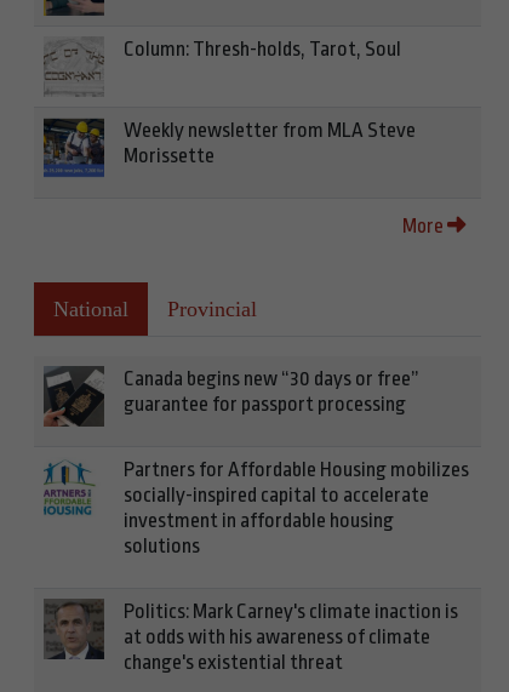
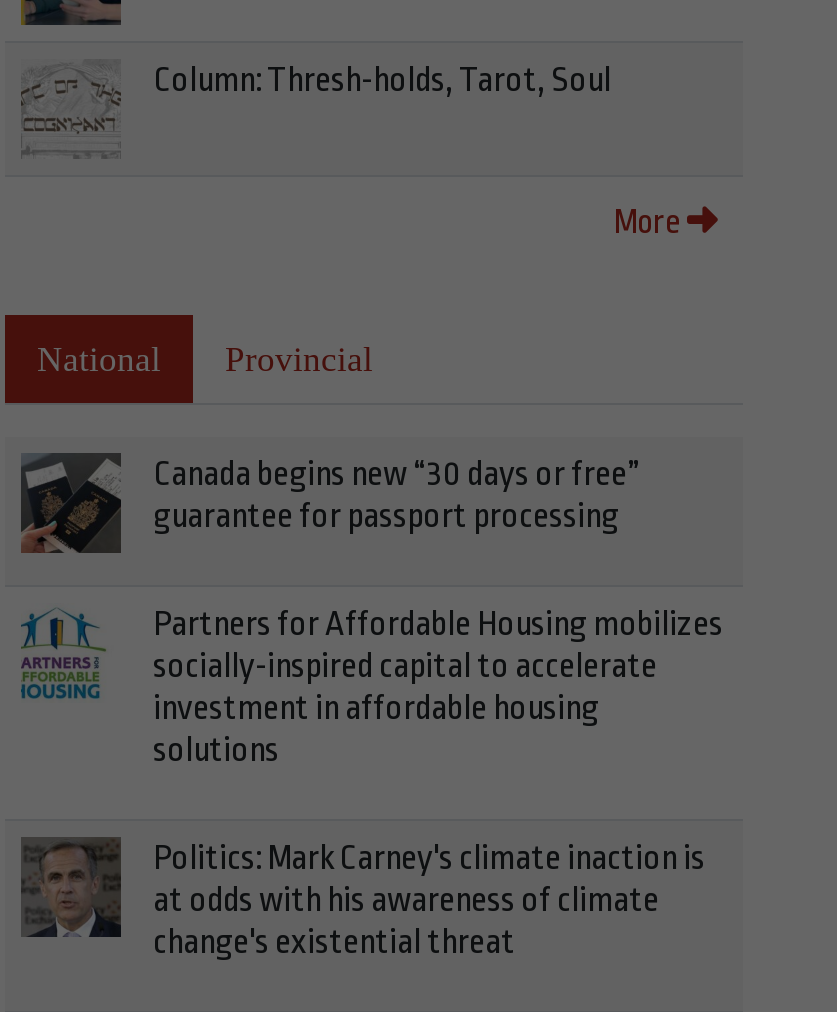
[42,118,416,178] [image] | Weekly newsletter from MLA Steve | Morissette -> none

